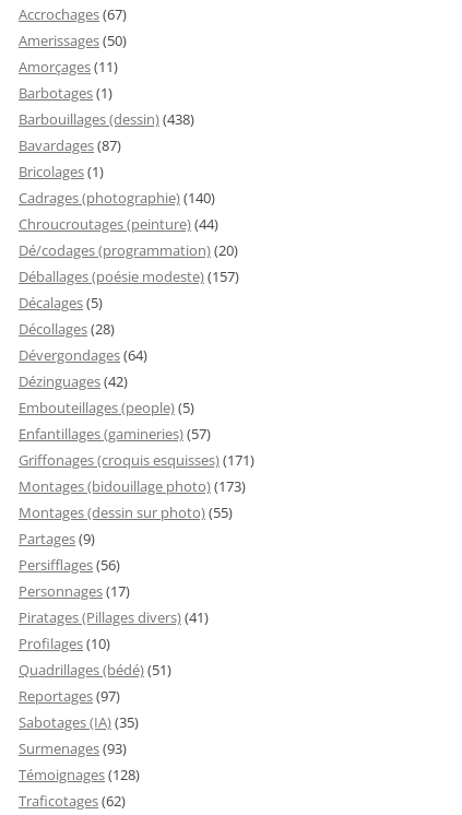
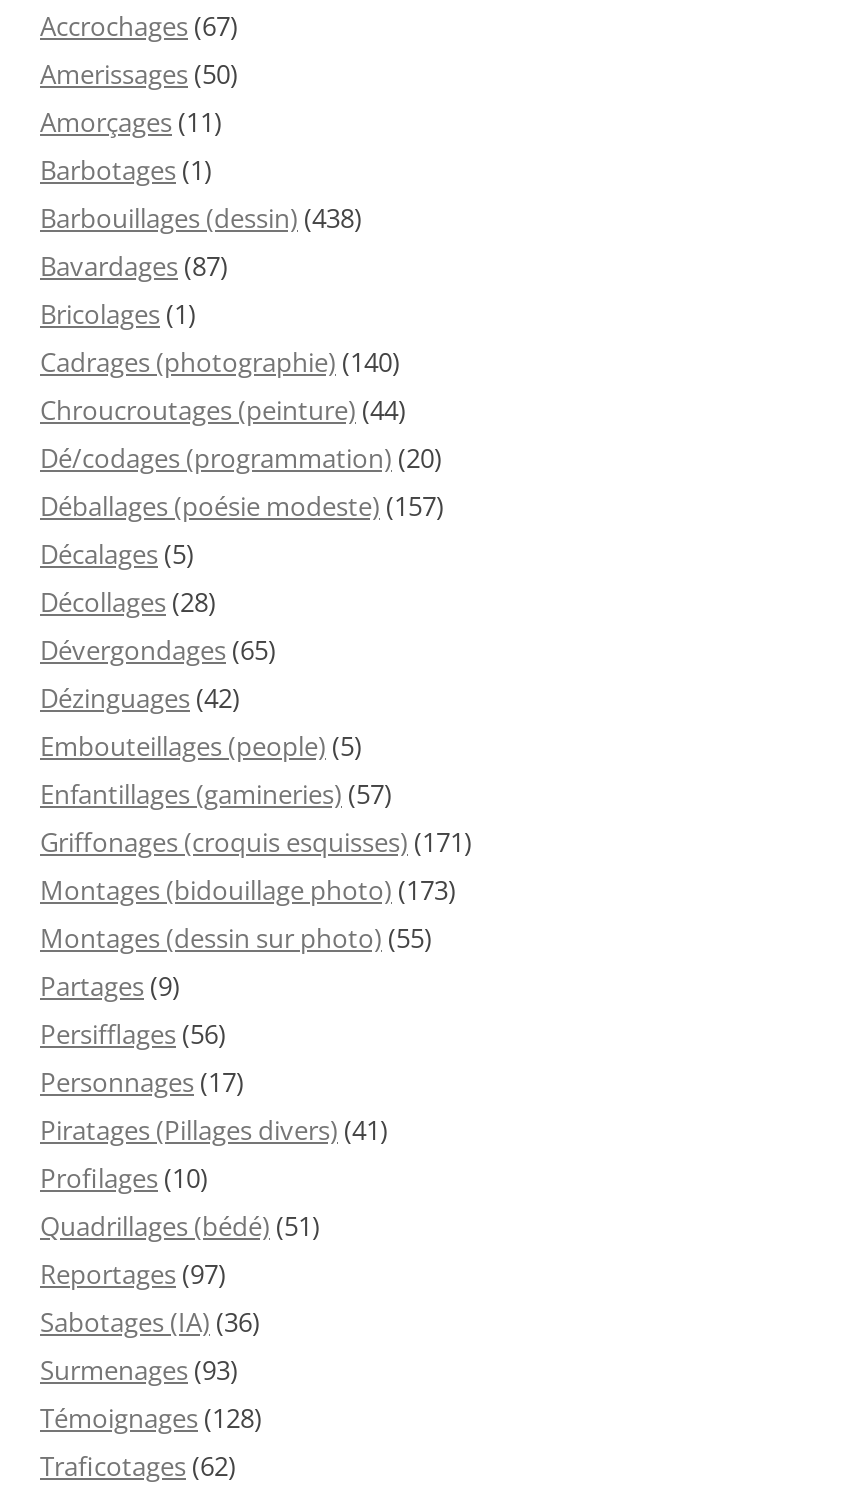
[19,345,147,364] Dévergondages (64) -> [40,631,276,667] Dévergondages (65)
[19,712,139,731] Sabotages (IA) (35) -> [40,1303,260,1339] Sabotages (IA) (36)

